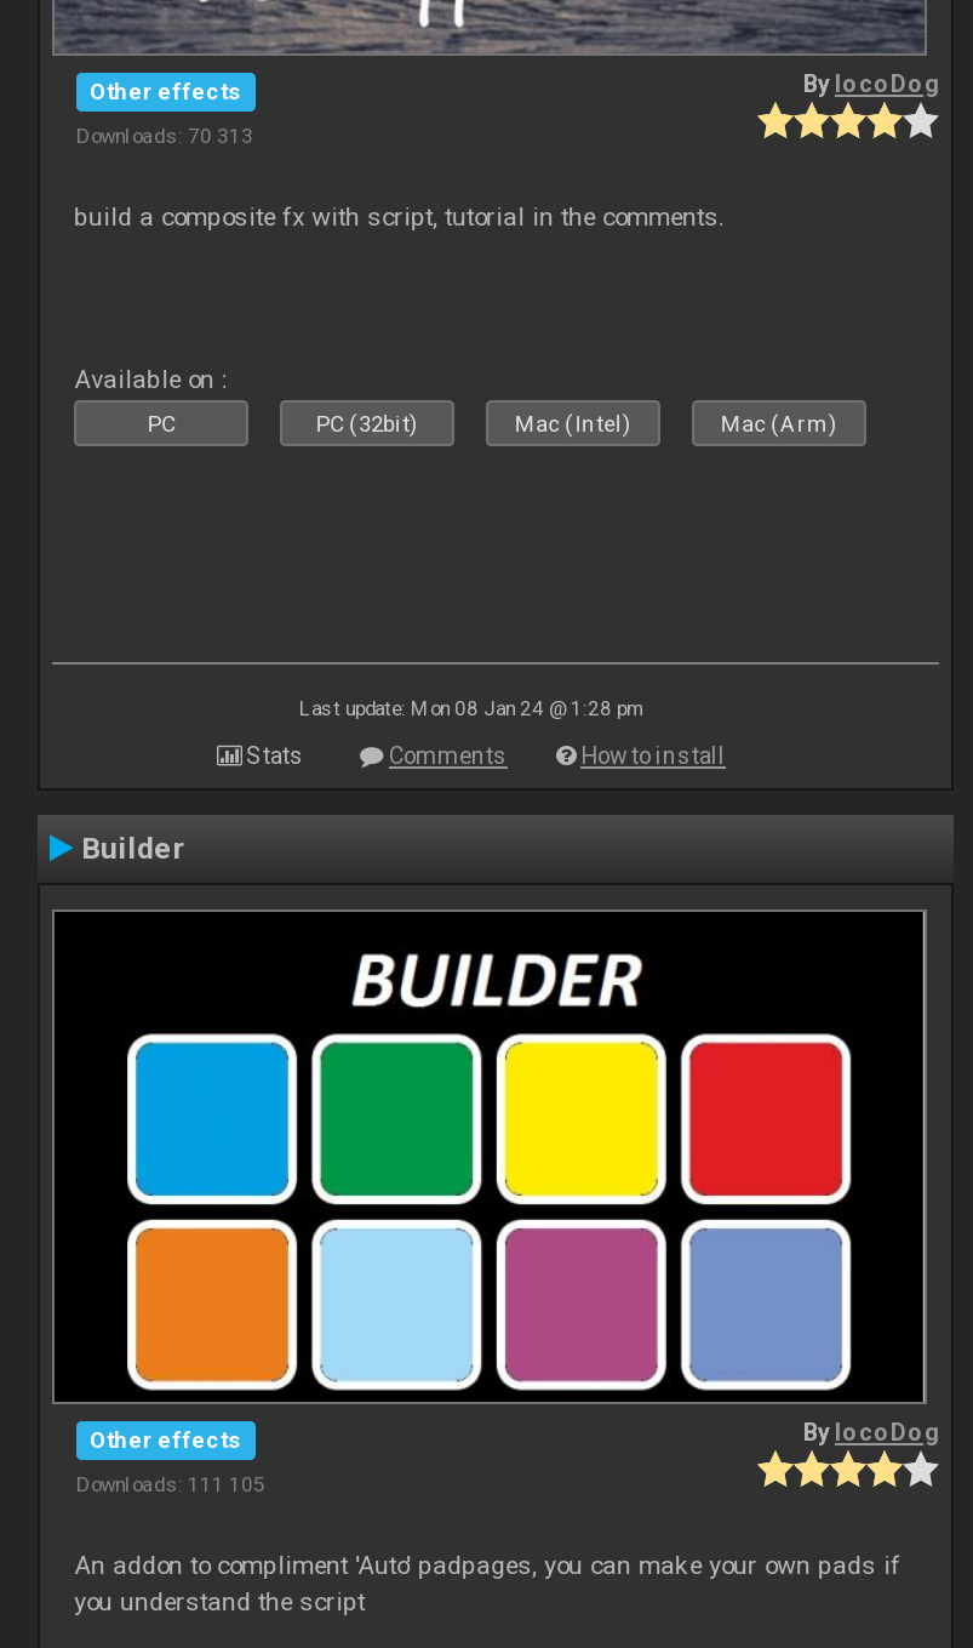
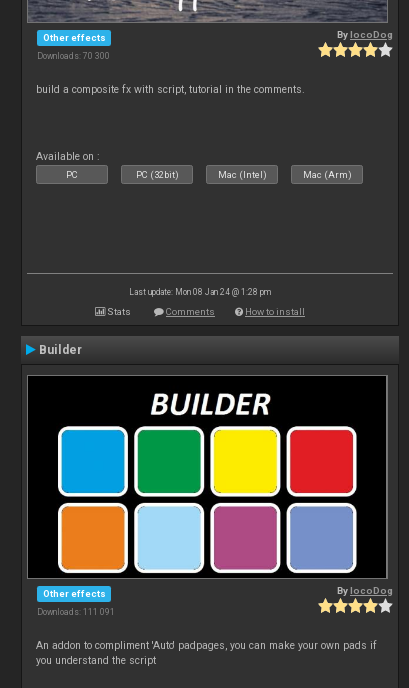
[76,123,253,147] Downloads: 70 313 -> [37,51,110,61] Downloads: 70 300
[76,1471,265,1496] Downloads: 111 105 -> [37,607,115,617] Downloads: 111 091

